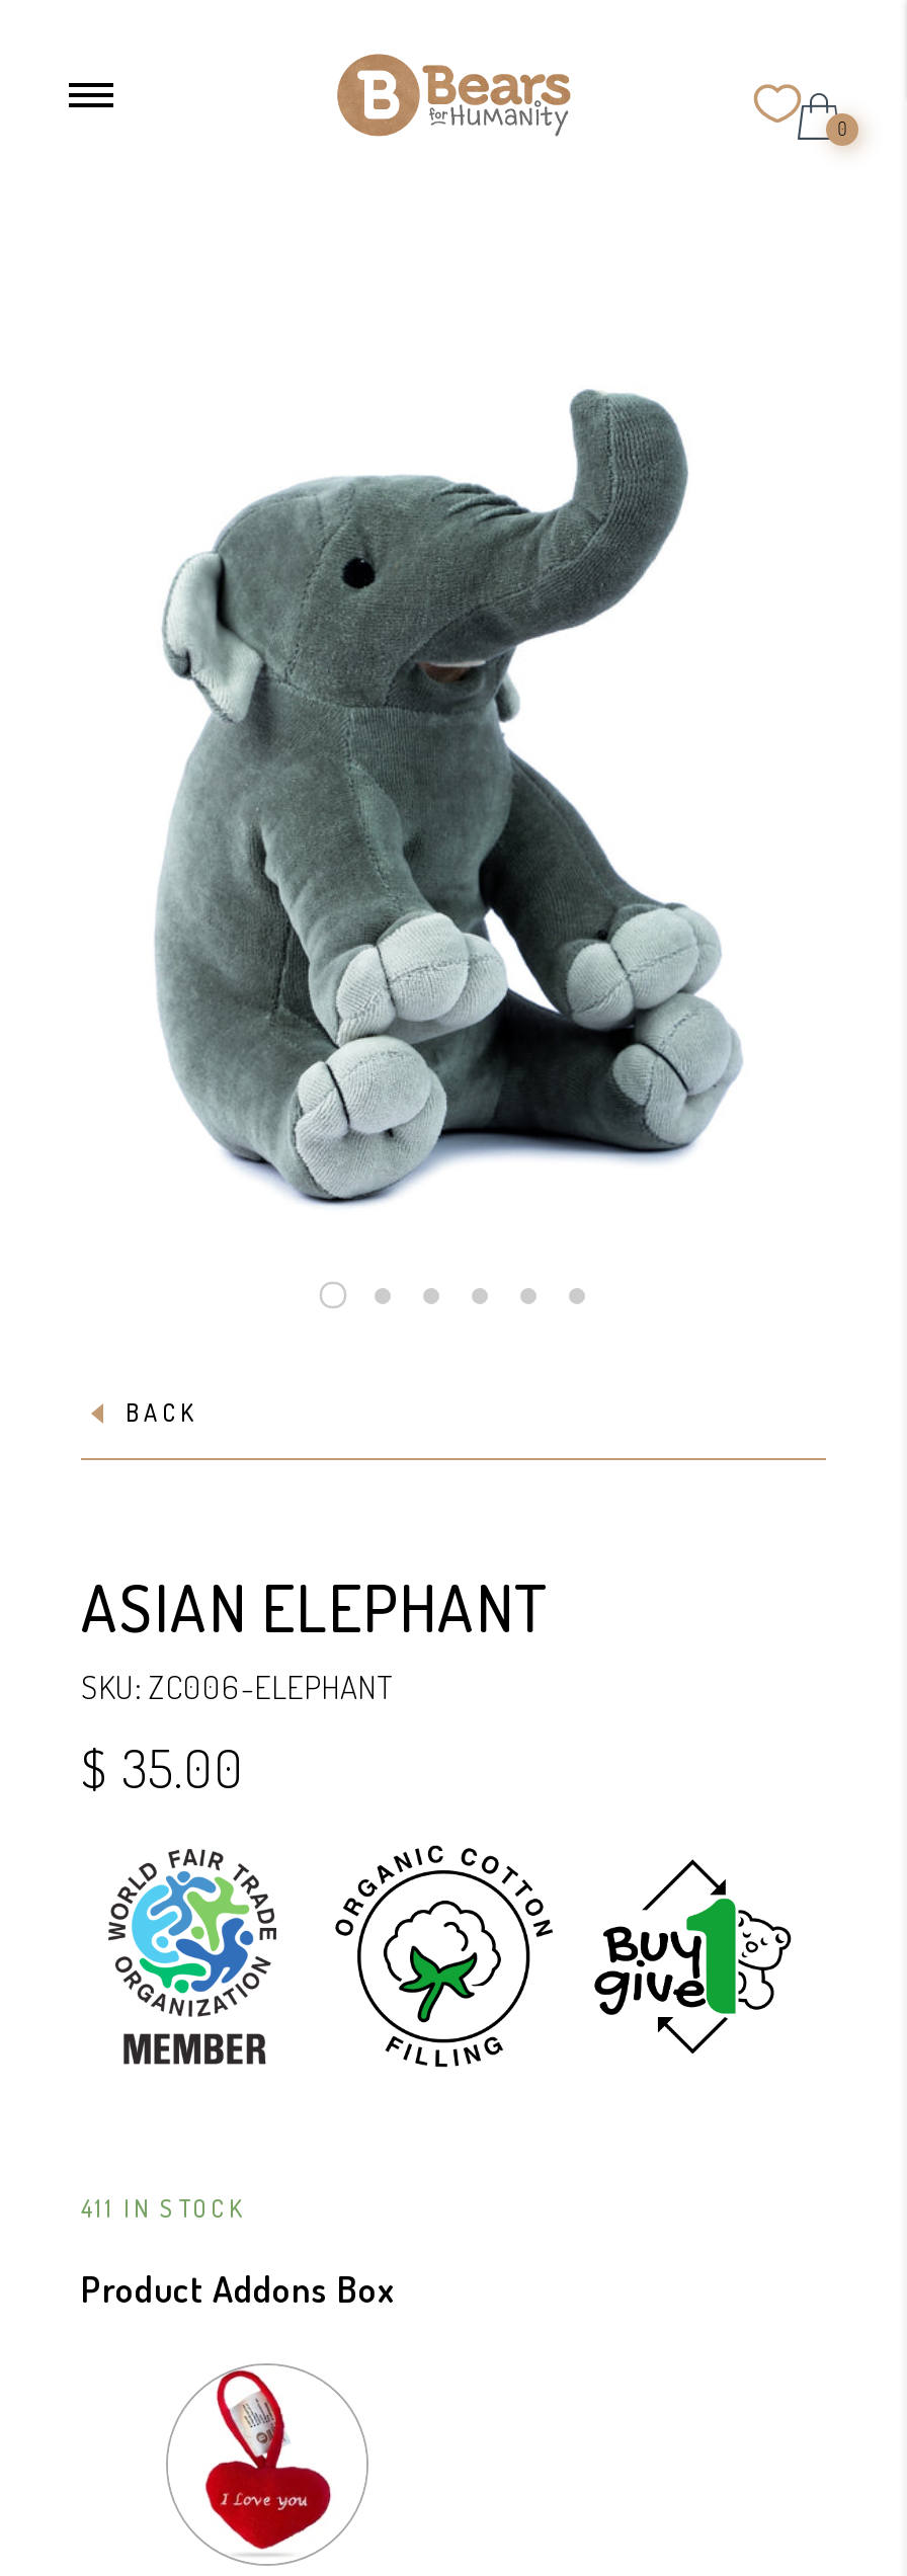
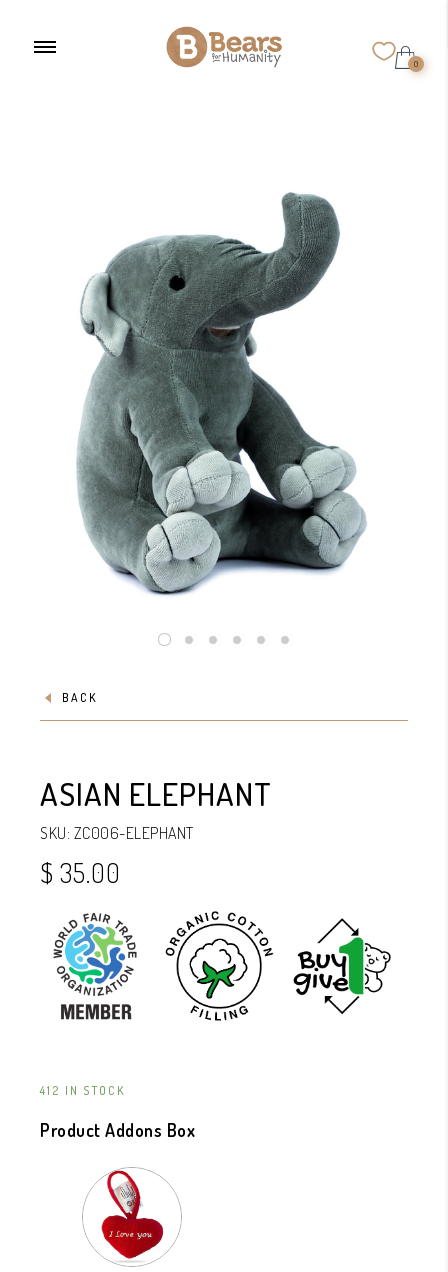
[81,2194,247,2225] 411 IN STOCK -> [40,1083,126,1098] 412 IN STOCK

